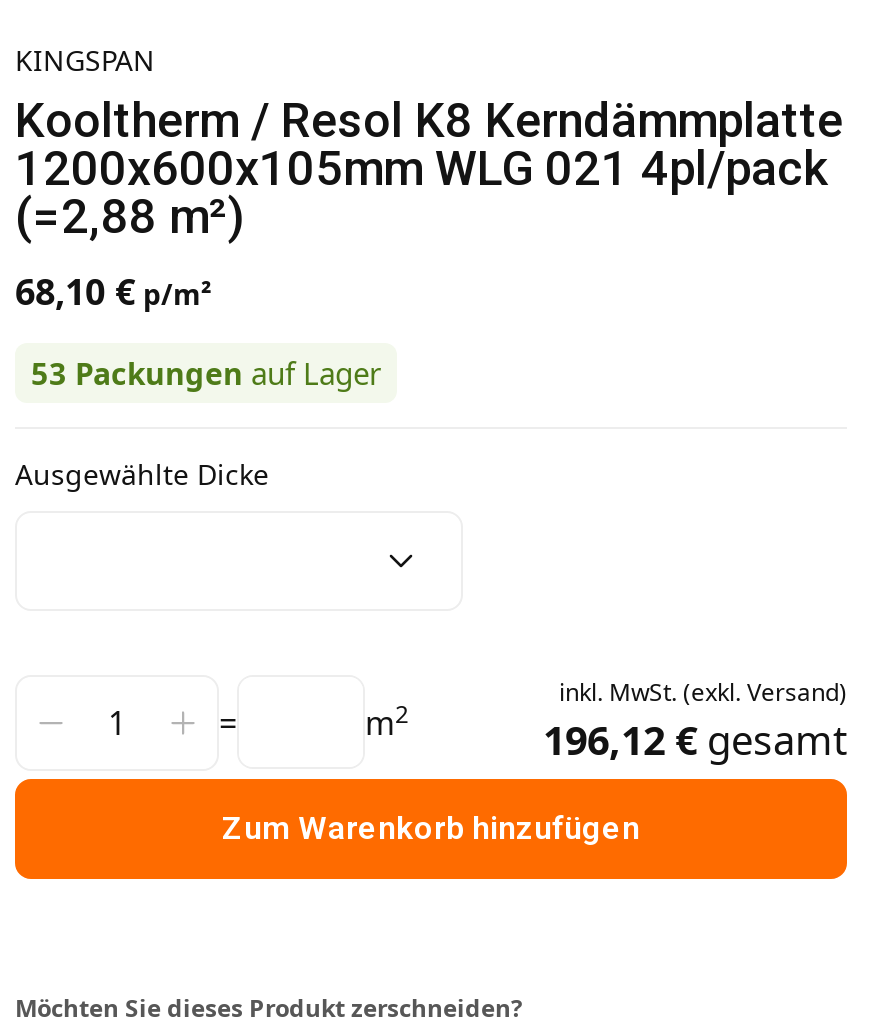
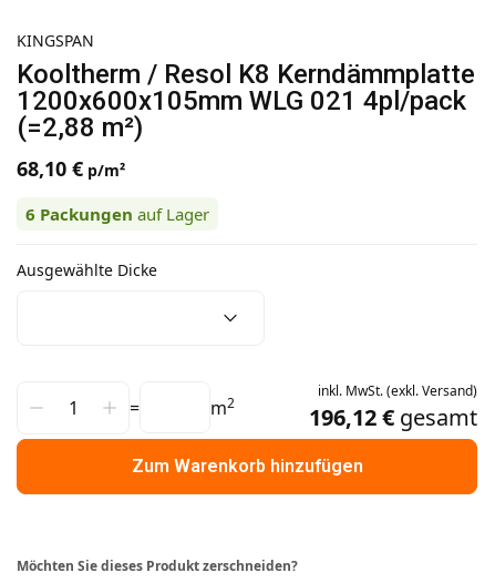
[31,353,381,393] 53 Packungen auf Lager -> [25,203,209,225] 6 Packungen auf Lager

